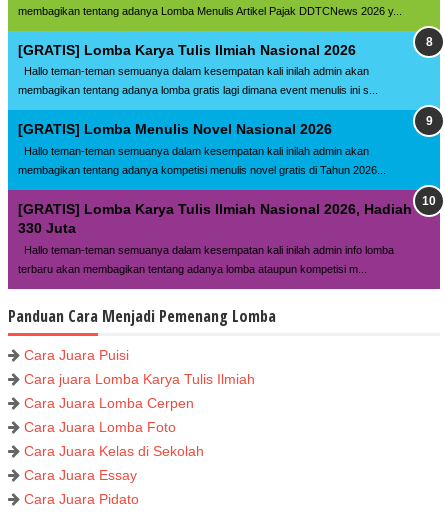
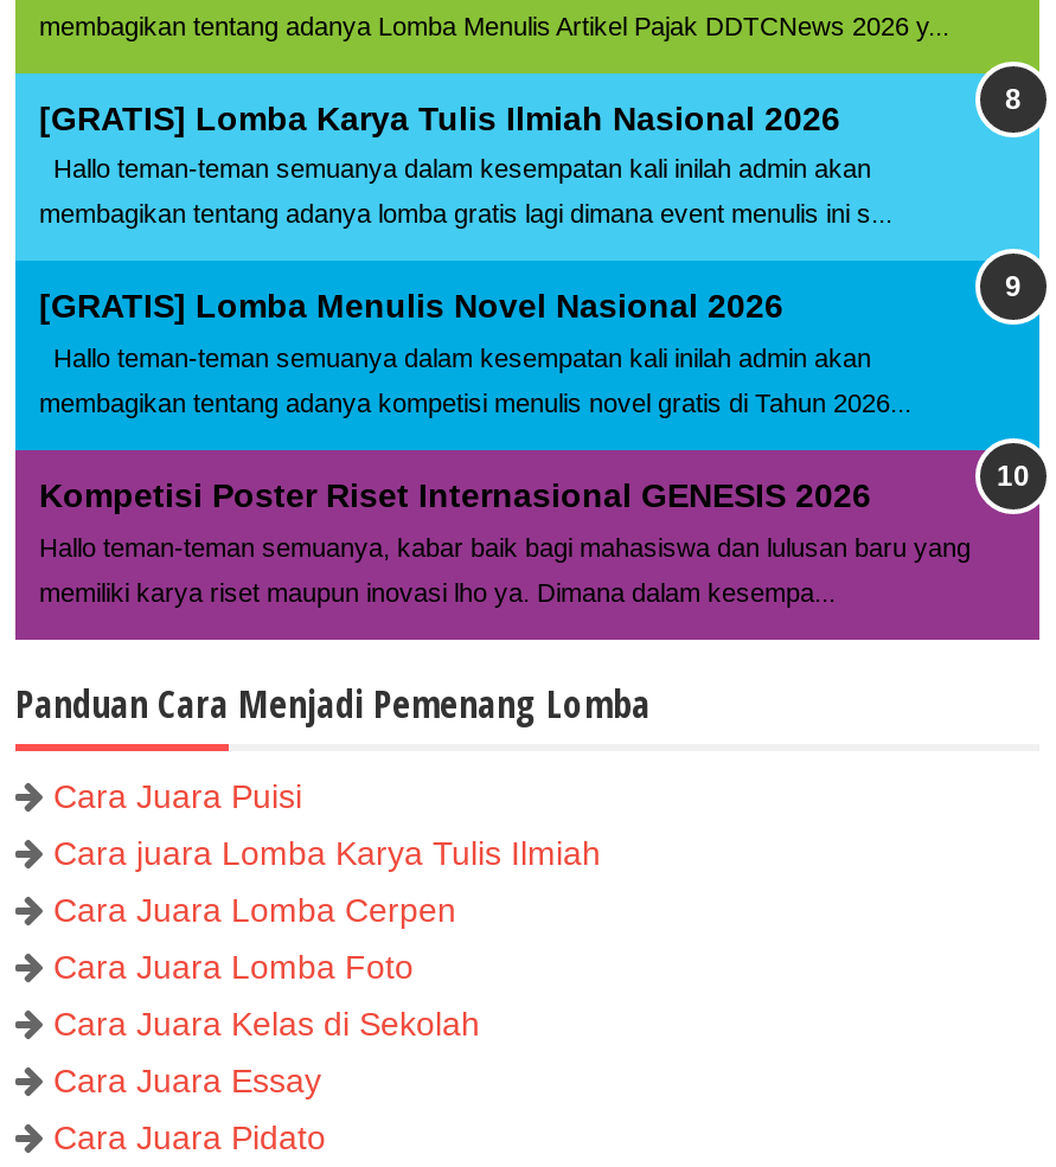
[18,201,412,236] [GRATIS] Lomba Karya Tulis Ilmiah Nasional 2026, Hadiah | 330 Juta -> [39,477,871,515] Kompetisi Poster Riset Internasional GENESIS 2026
[18,244,394,256] Hallo teman-teman semuanya dalam kesempatan kali inilah admin info lomba -> [39,533,971,562] Hallo teman-teman semuanya, kabar baik bagi mahasiswa dan lulusan baru yang
[18,263,367,275] terbaru akan membagikan tentang adanya lomba ataupun kompetisi m... -> [39,578,836,607] memiliki karya riset maupun inovasi lho ya. Dimana dalam kesempa...

